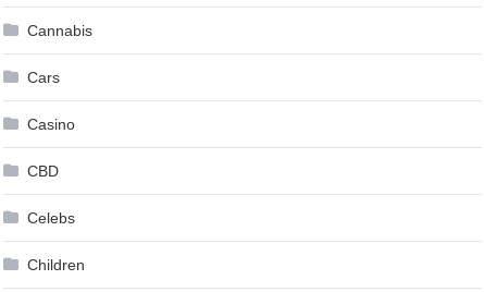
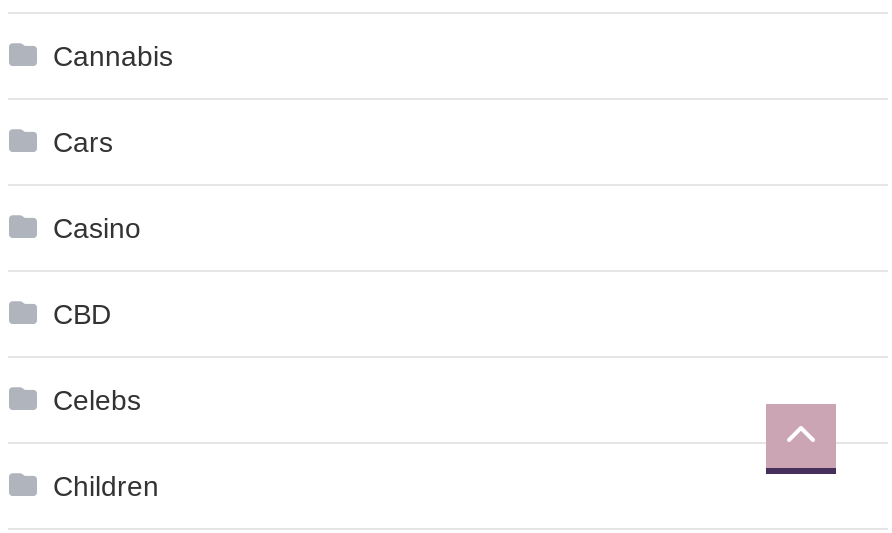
none -> [762,402,840,478] [image]

